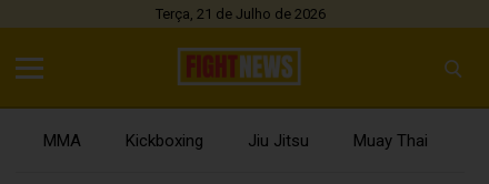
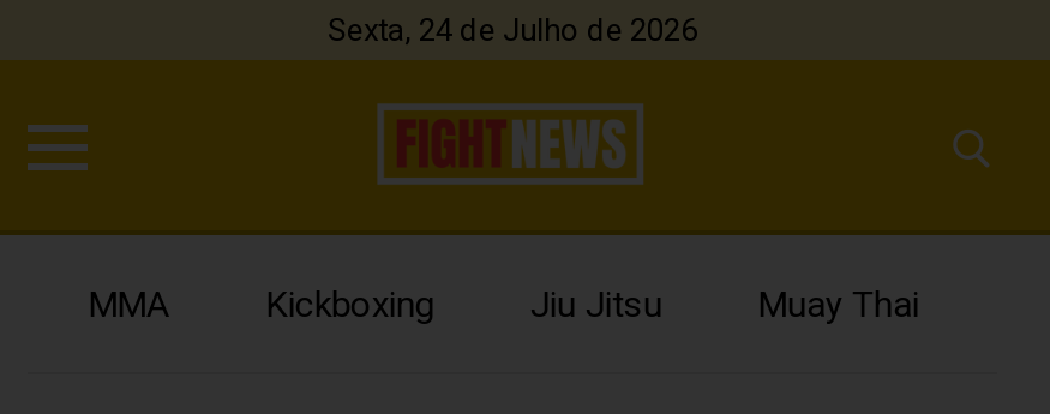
[155,6,325,22] Terça, 21 de Julho de 2026 -> [328,12,697,48] Sexta, 24 de Julho de 2026

